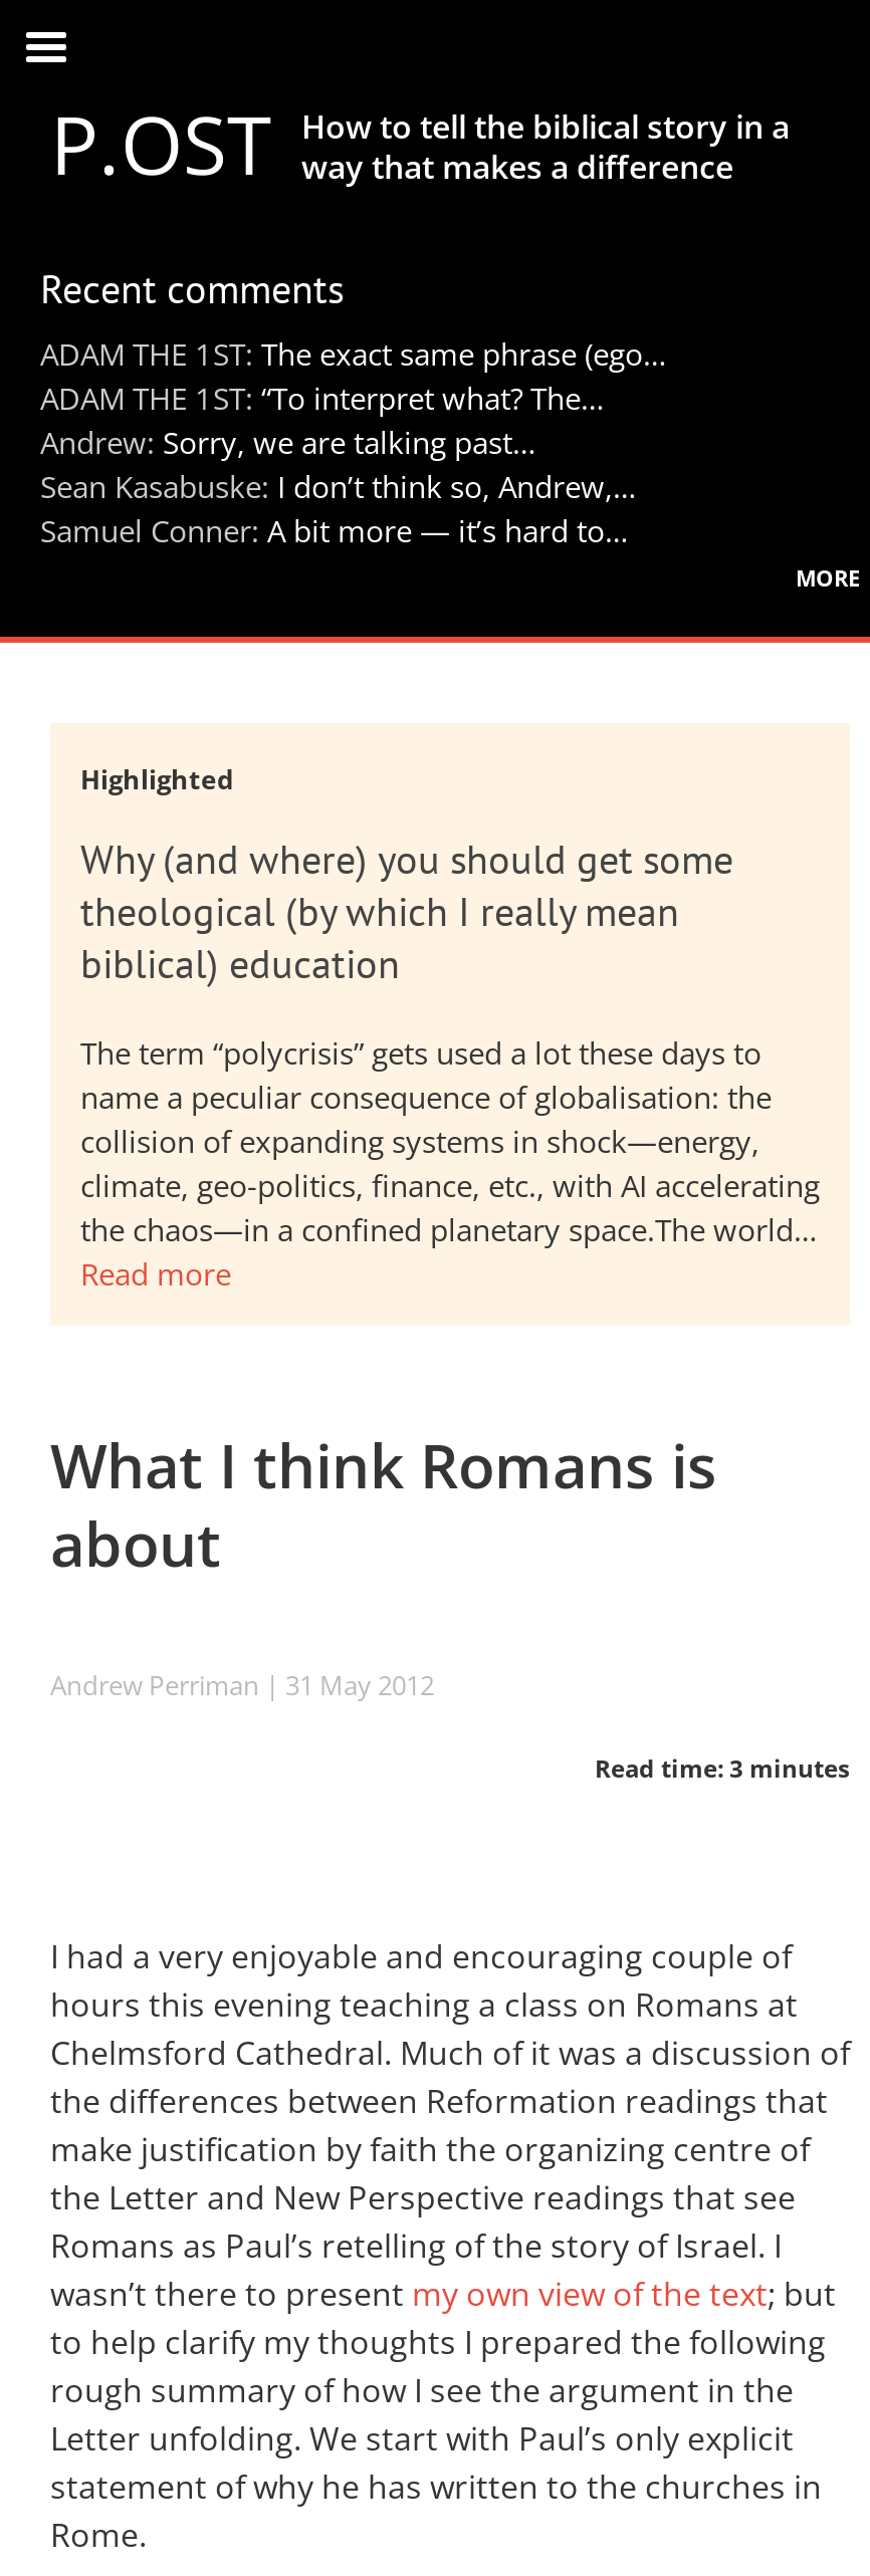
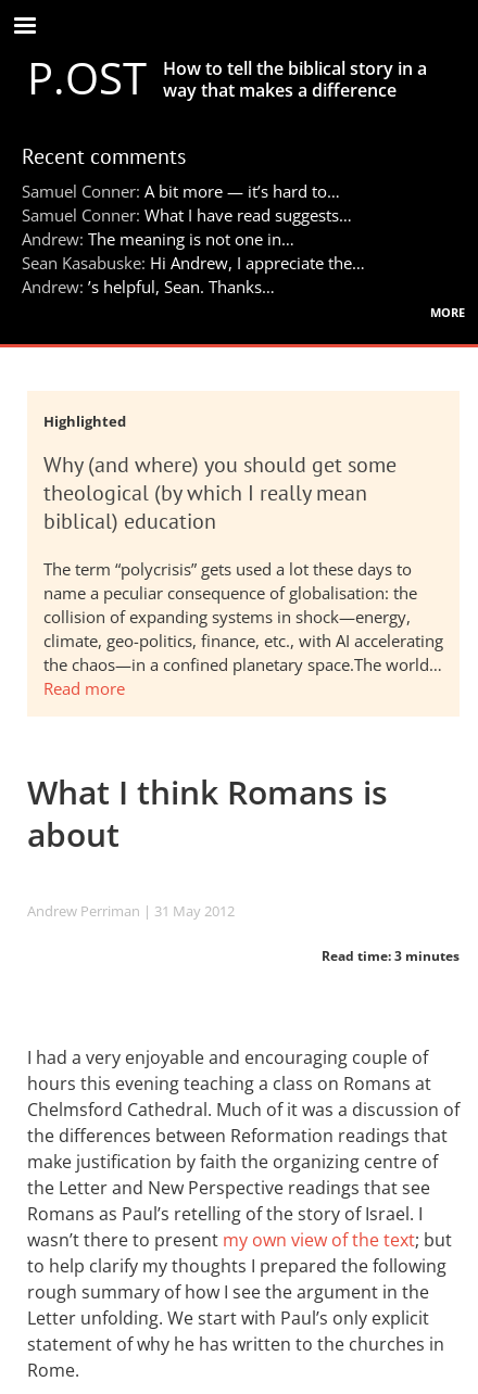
[40,333,667,506] ADAM THE 1ST: The exact same phrase (ego… | ADAM THE 1ST: “To interpret what? The… | Andrew: Sorry, we are talking past… | Sean Kasabuske: I don’t think so, Andrew,… -> none
moved [40,510,629,550] -> [22,180,340,202]: Samuel Conner: A bit more — it’s hard to…
none -> [22,204,365,297] Samuel Conner: What I have read suggests… | Andrew: The meaning is not one in… | Sean Kasabuske: Hi Andrew, I appreciate the… | Andrew:’s helpful, Sean. Thanks…

